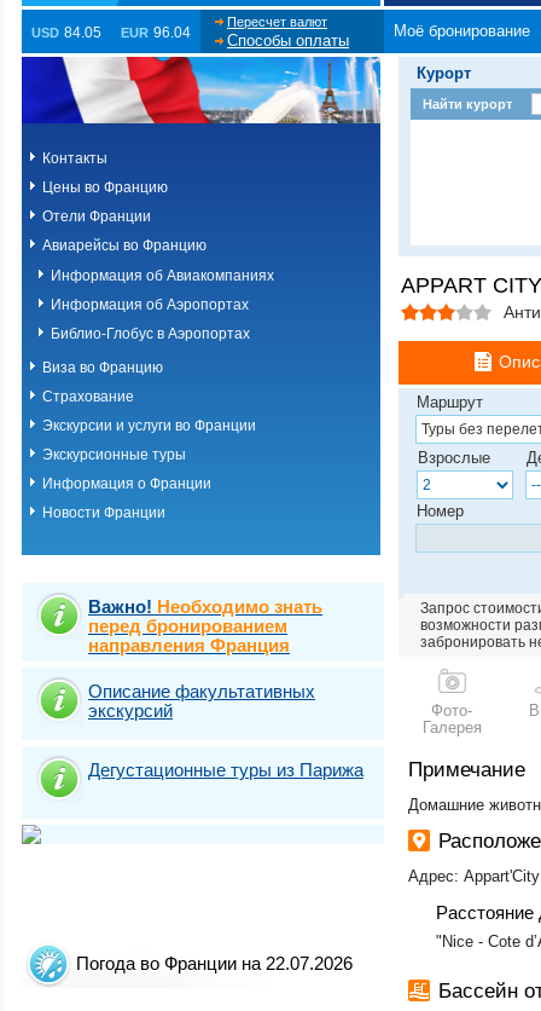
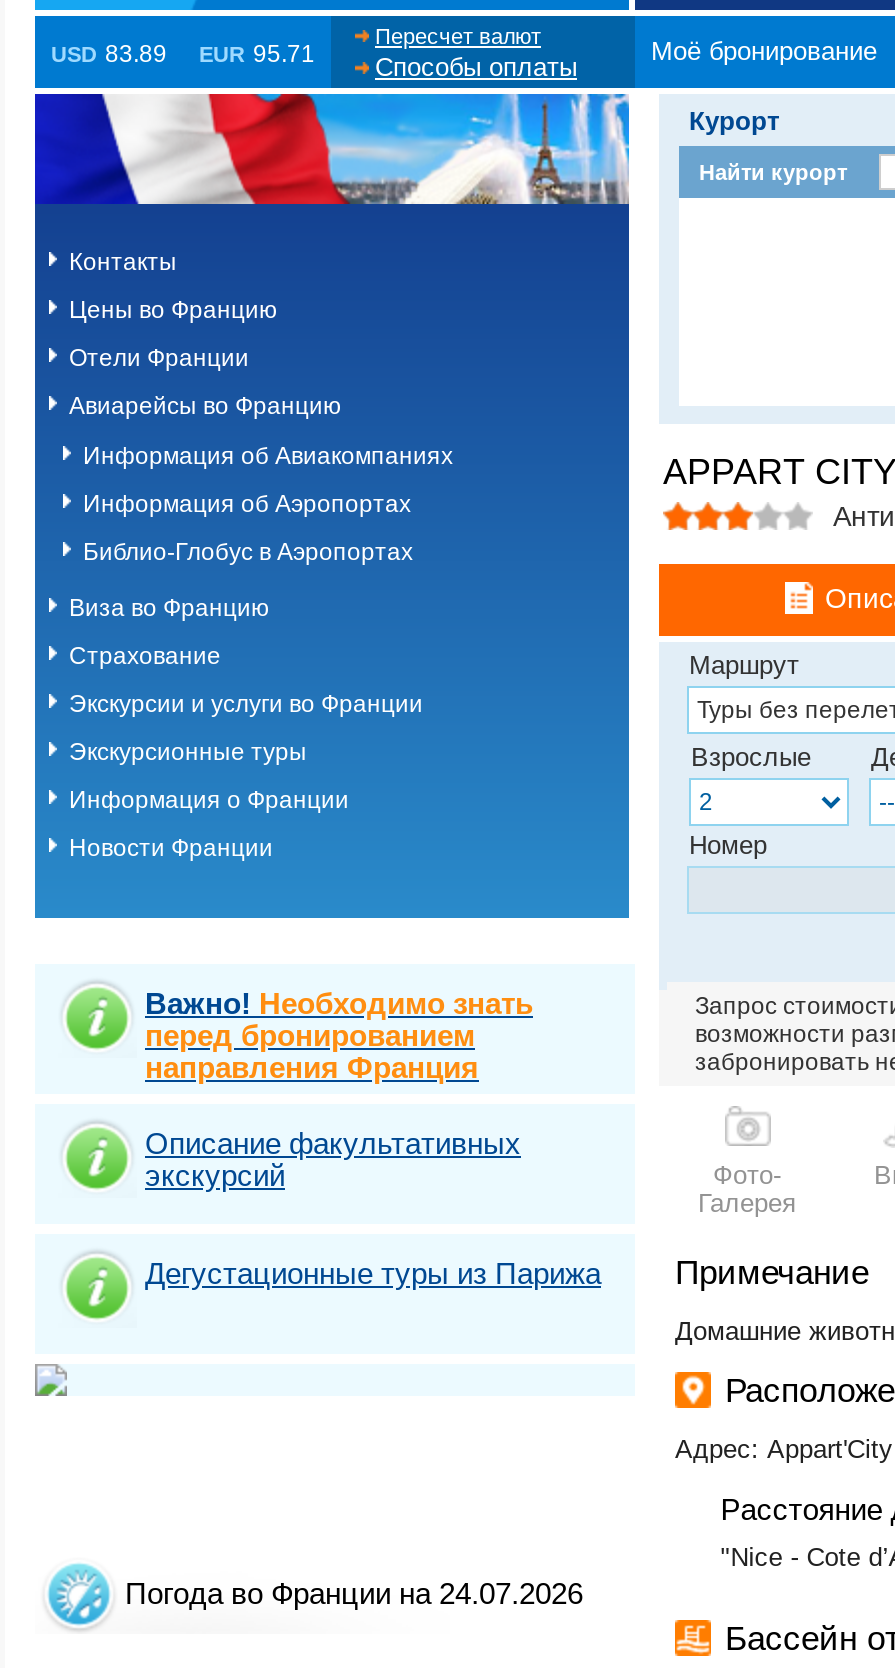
[31,24,101,41] USD 84.05 -> [51,40,167,68] USD 83.89
[121,24,191,41] EUR 96.04 -> [199,40,315,68] EUR 95.71
[76,953,353,974] Погода во Франции на 22.07.2026 -> [125,1576,583,1610] Погода во Франции на 24.07.2026

